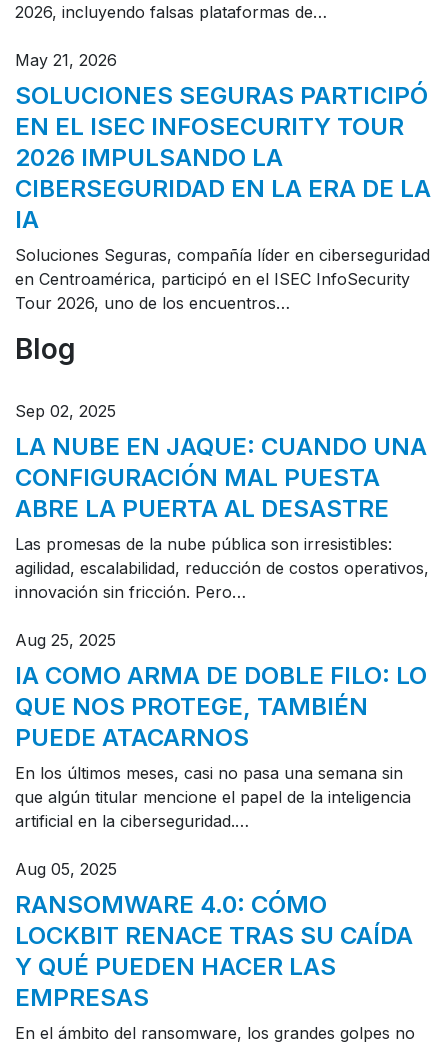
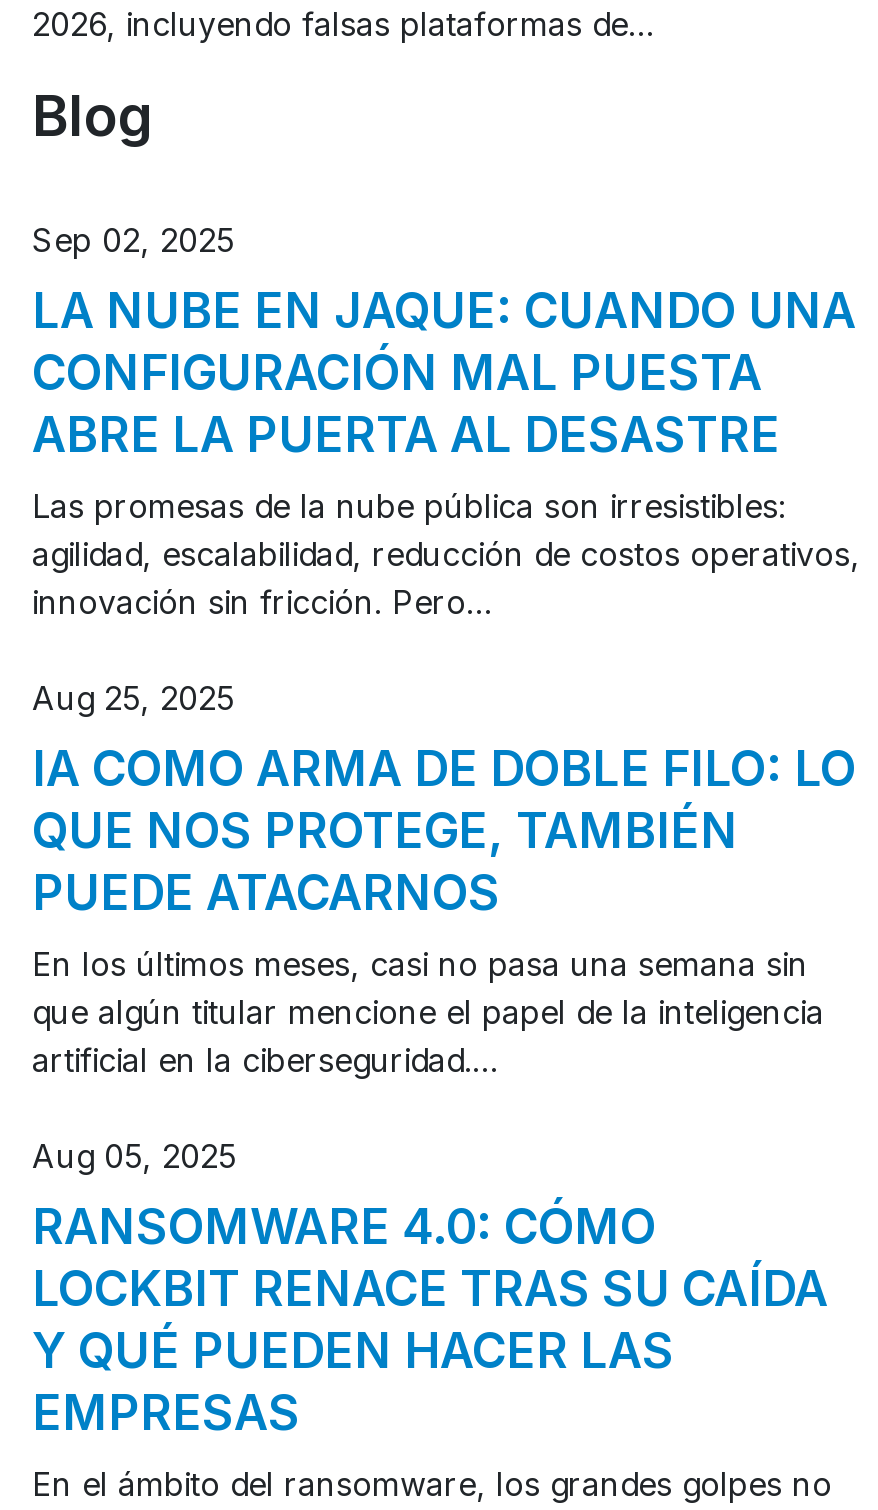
[15,50,431,313] May 21, 2026 | SOLUCIONES SEGURAS PARTICIPÓ | EN EL ISEC INFOSECURITY TOUR | 2026 IMPULSANDO LA | CIBERSEGURIDAD EN LA ERA DE LA | IA | Soluciones Seguras, compañía líder en ciberseguridad | en Centroamérica, participó en el ISEC InfoSecurity | Tour 2026, uno de los encuentros… -> none

